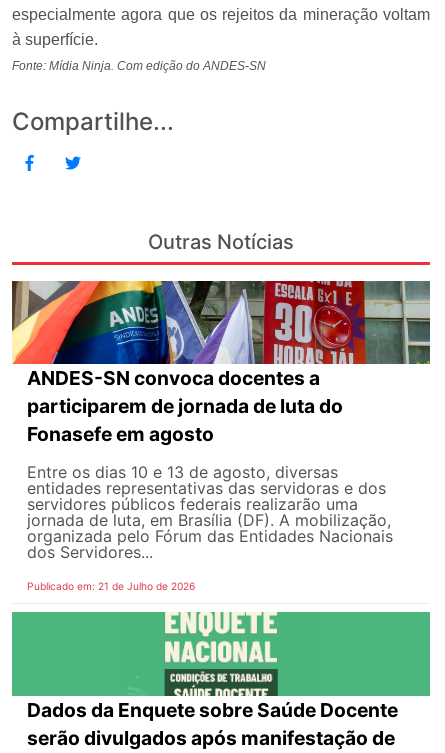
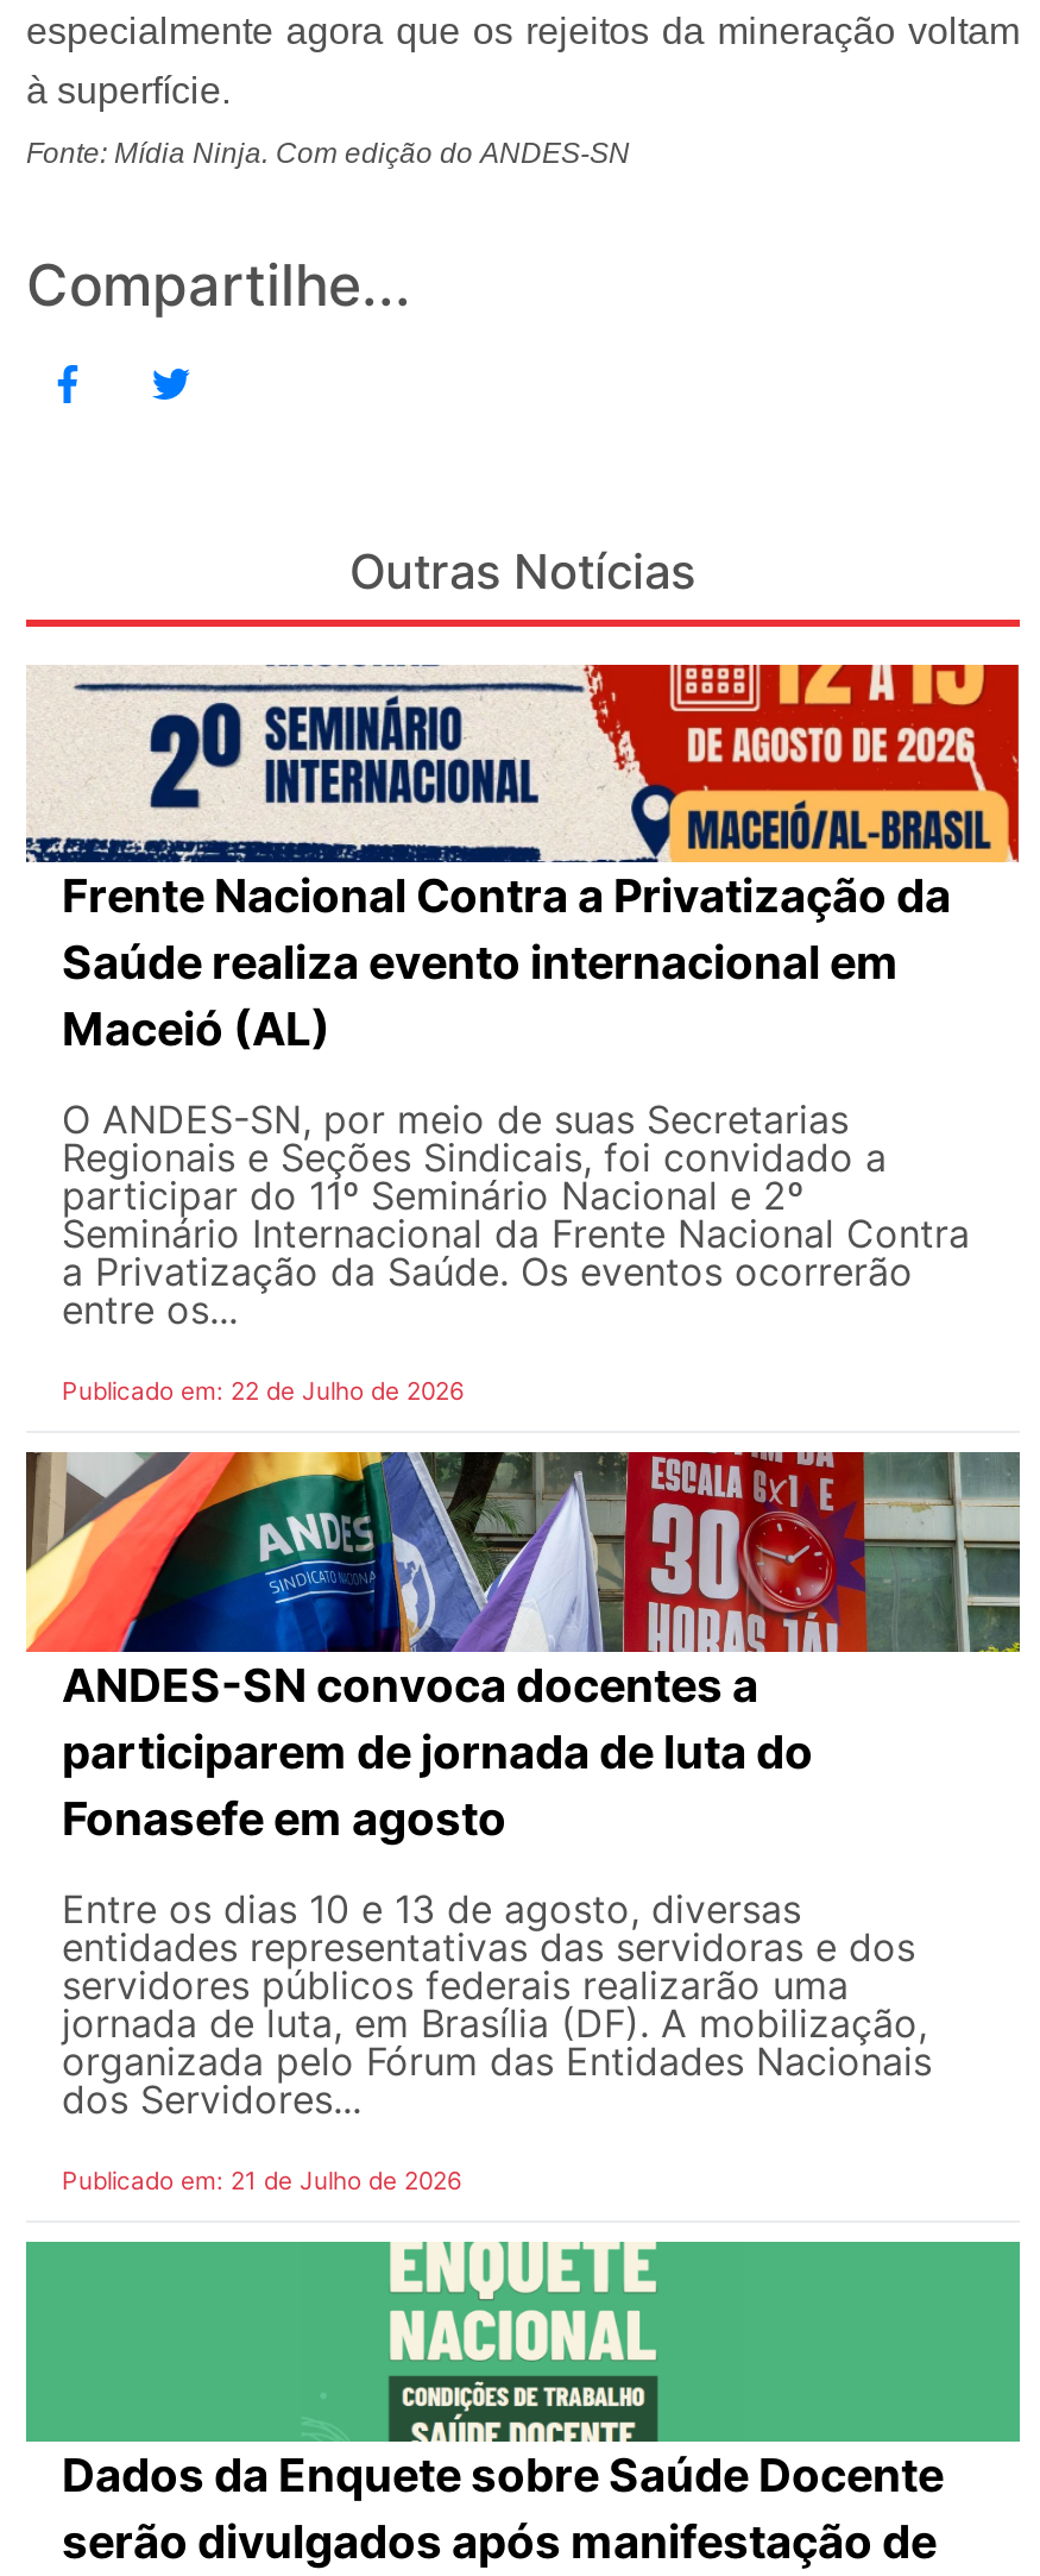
none -> [24,662,1022,1406] [image] | Frente Nacional Contra a Privatização da | Saúde realiza evento internacional em | Maceió (AL) | O ANDES-SN, por meio de suas Secretarias | Regionais e Seções Sindicais, foi convidado a | participar do 11º Seminário Nacional e 2º | Seminário Internacional da Frente Nacional Contra | a Privatização da Saúde. Os eventos ocorrerão | entre os... | Publicado em: 22 de Julho de 2026

